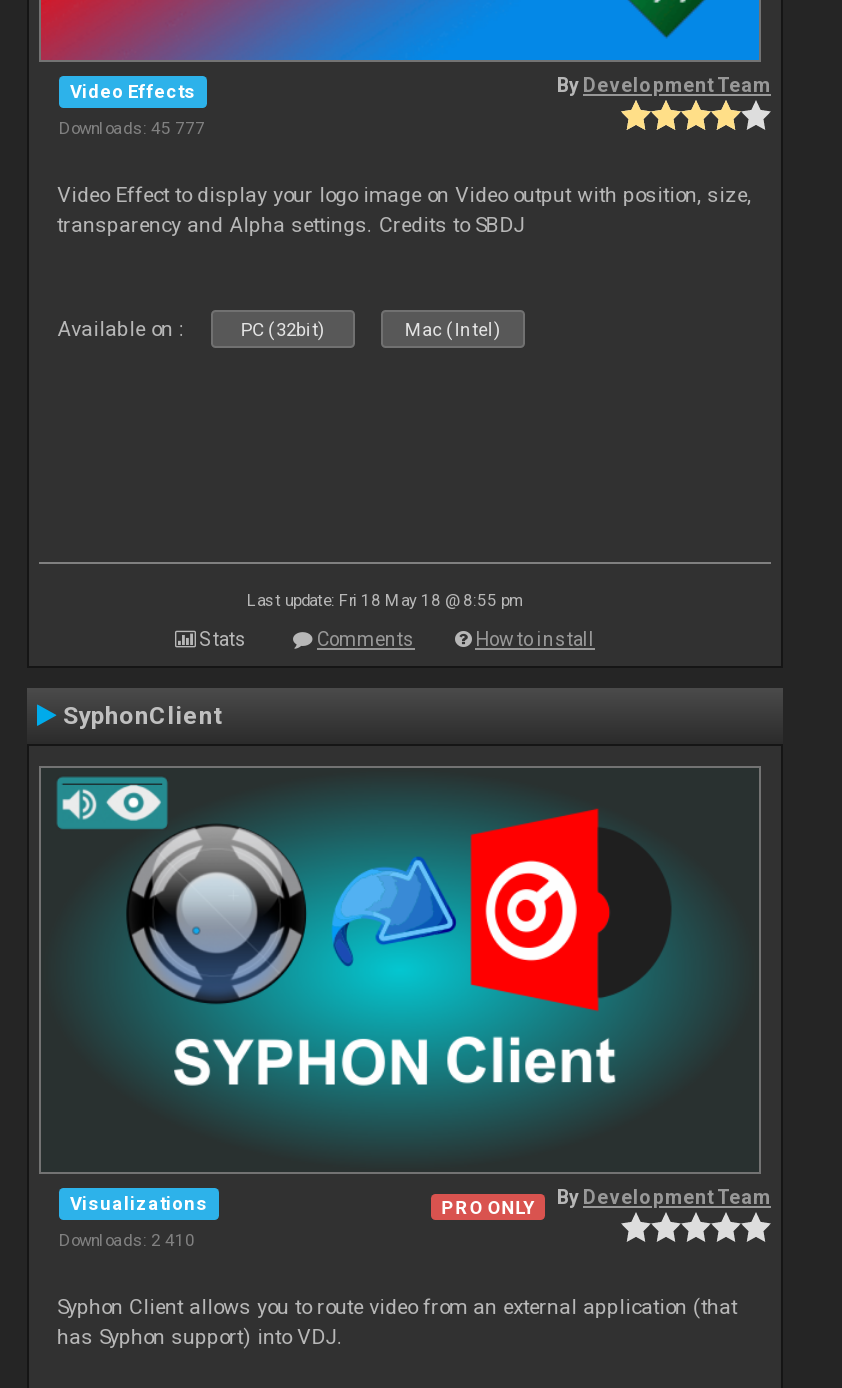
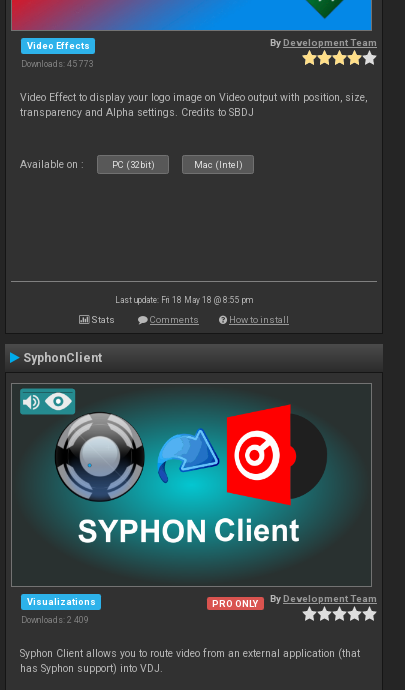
[59,117,205,137] Downloads: 45 777 -> [21,59,94,69] Downloads: 45 773
[59,1229,195,1249] Downloads: 2 410 -> [21,615,89,625] Downloads: 2 409

